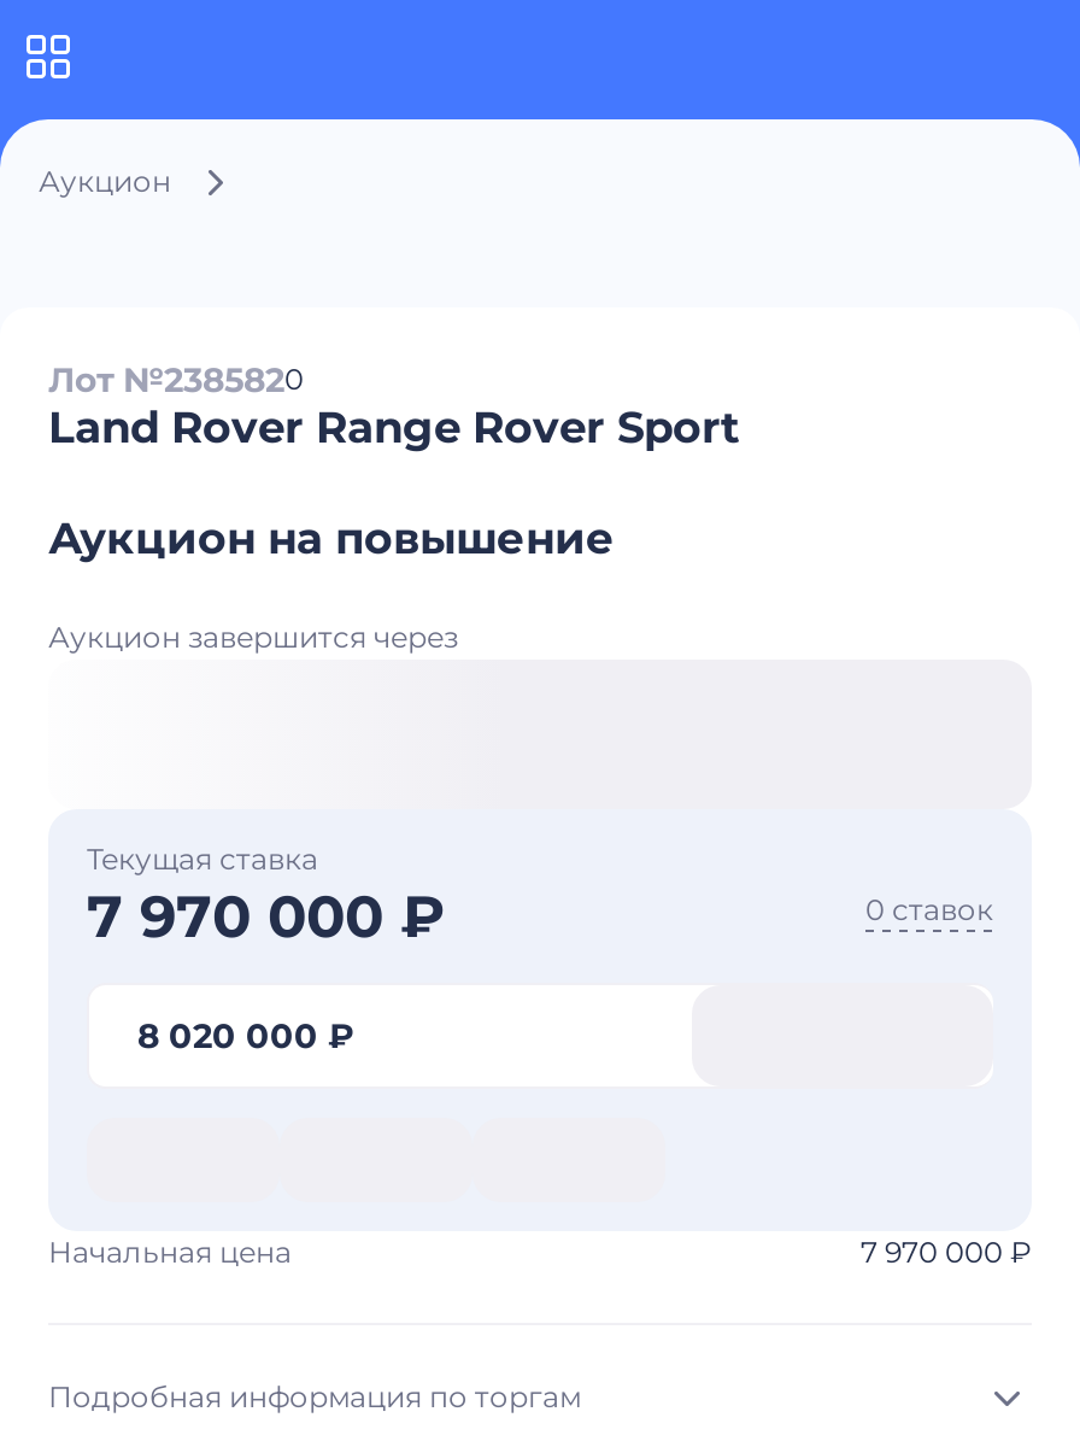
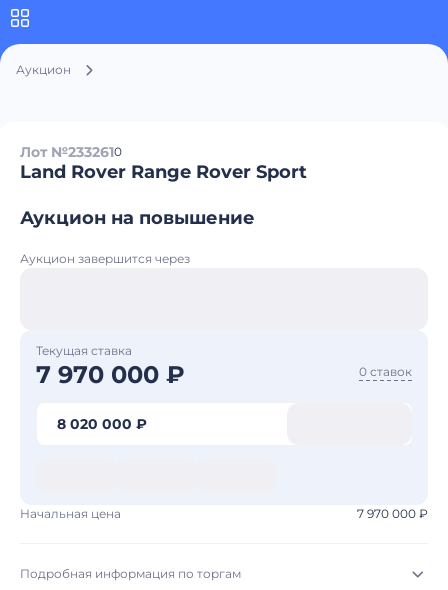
[48,358,304,402] Лот №2385820 -> [20,143,122,161] Лот №2332610

